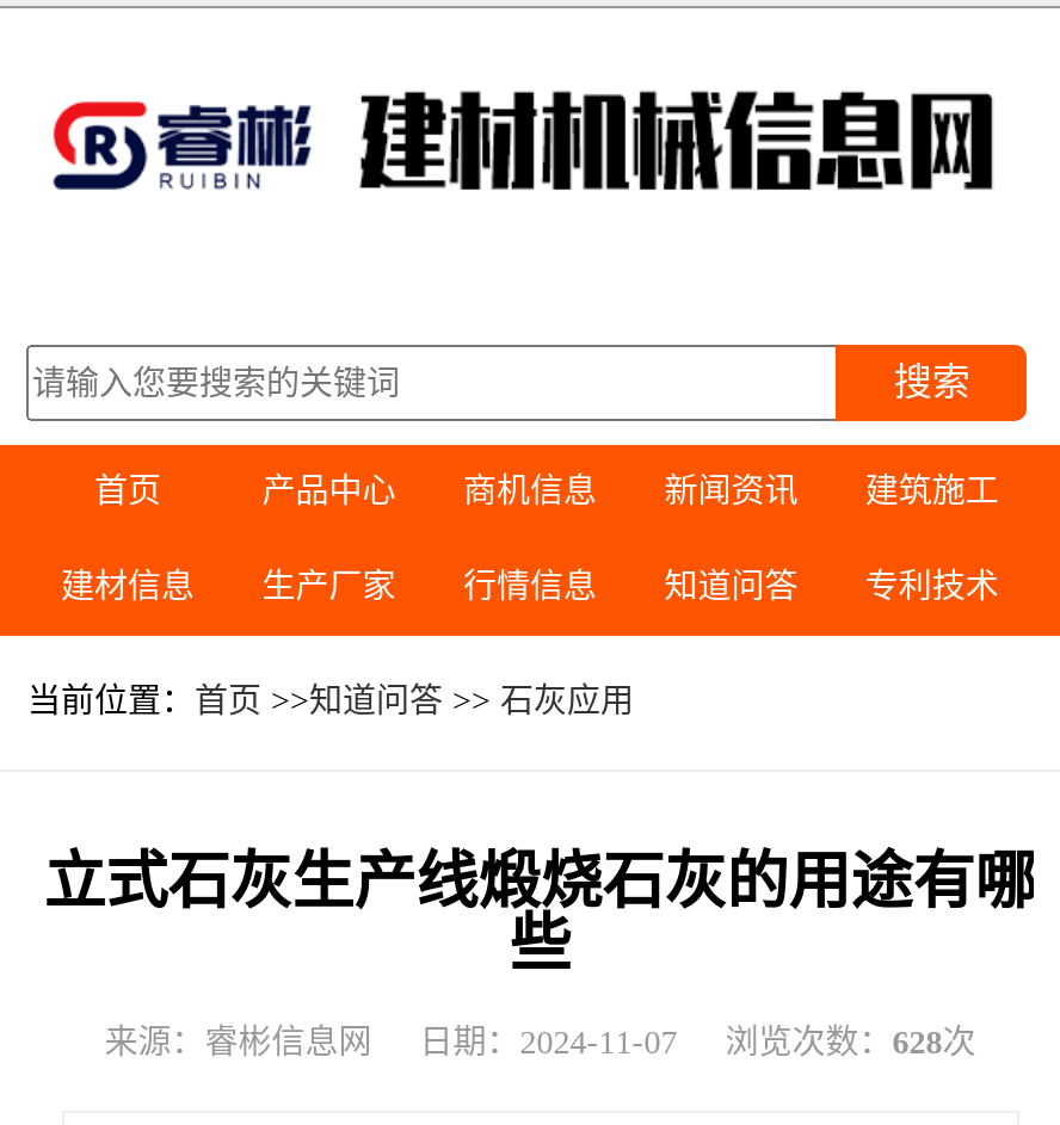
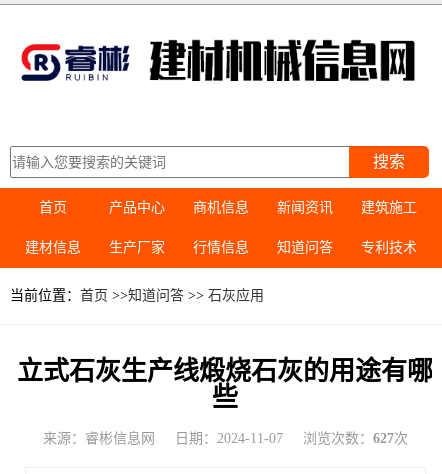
[104,1025,976,1060] 来源：睿彬信息网 日期：2024-11-07 浏览次数：628次 -> [43,431,408,446] 来源：睿彬信息网 日期：2024-11-07 浏览次数：627次

